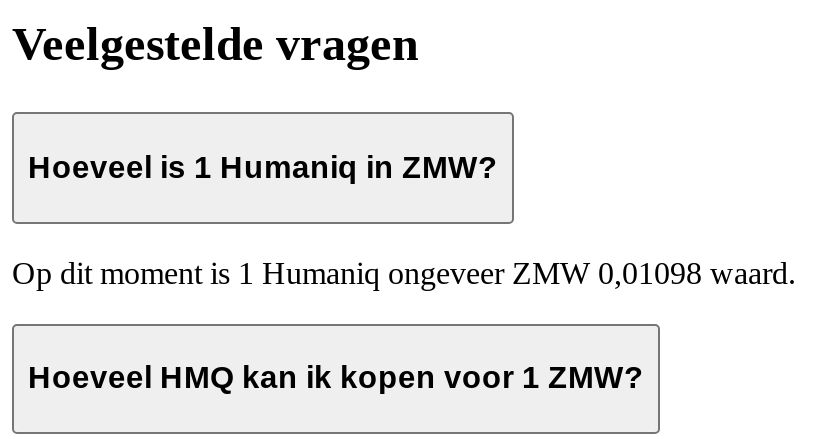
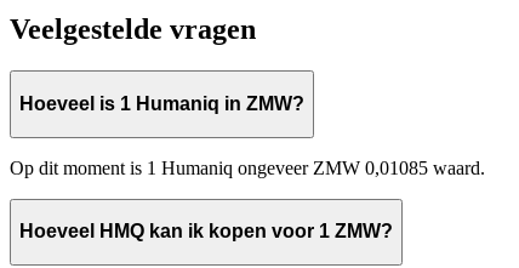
[12,255,796,289] Op dit moment is 1 Humaniq ongeveer ZMW 0,01098 waard. -> [10,157,485,178] Op dit moment is 1 Humaniq ongeveer ZMW 0,01085 waard.

